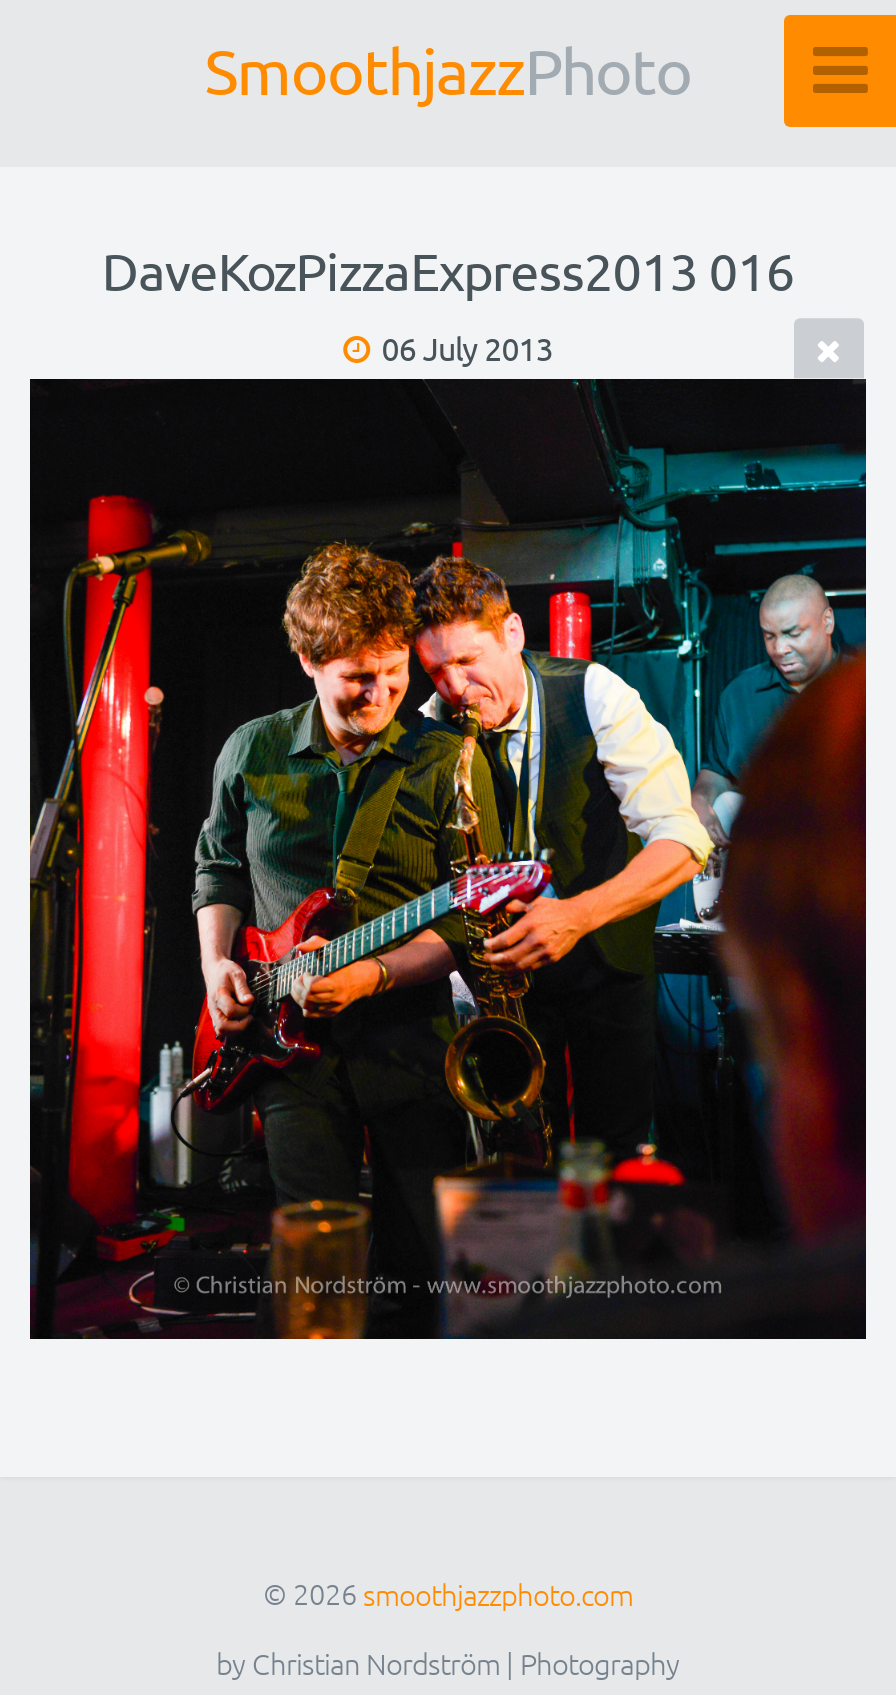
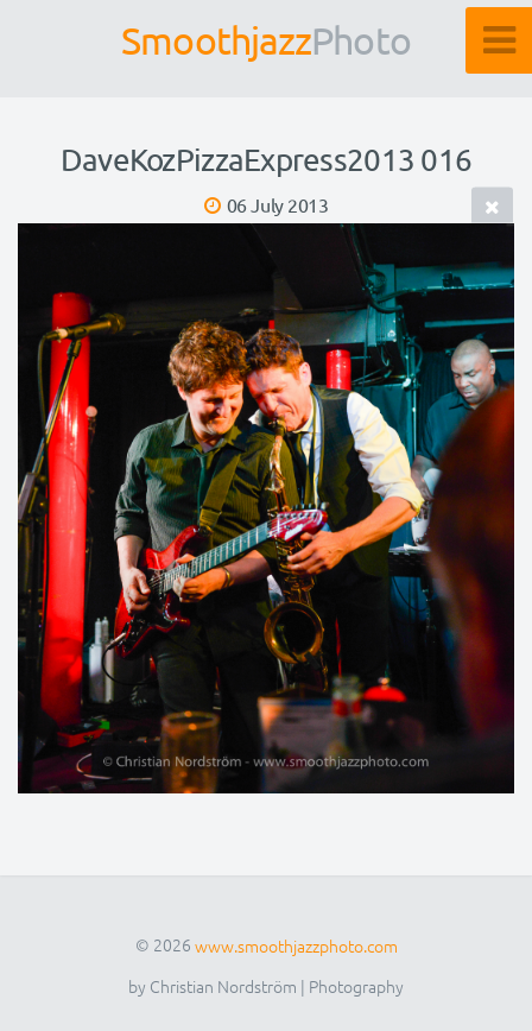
[263,1573,633,1613] © 2026 smoothjazzphoto.com -> [135,933,397,956] © 2026 www.smoothjazzphoto.com

